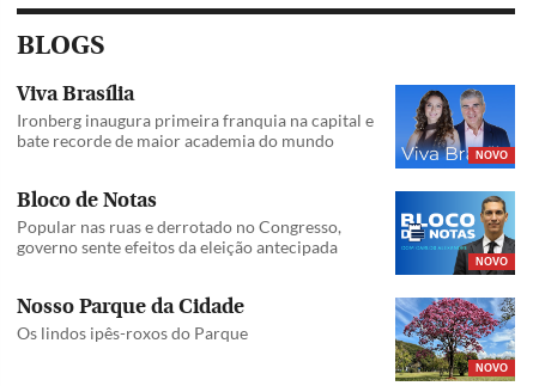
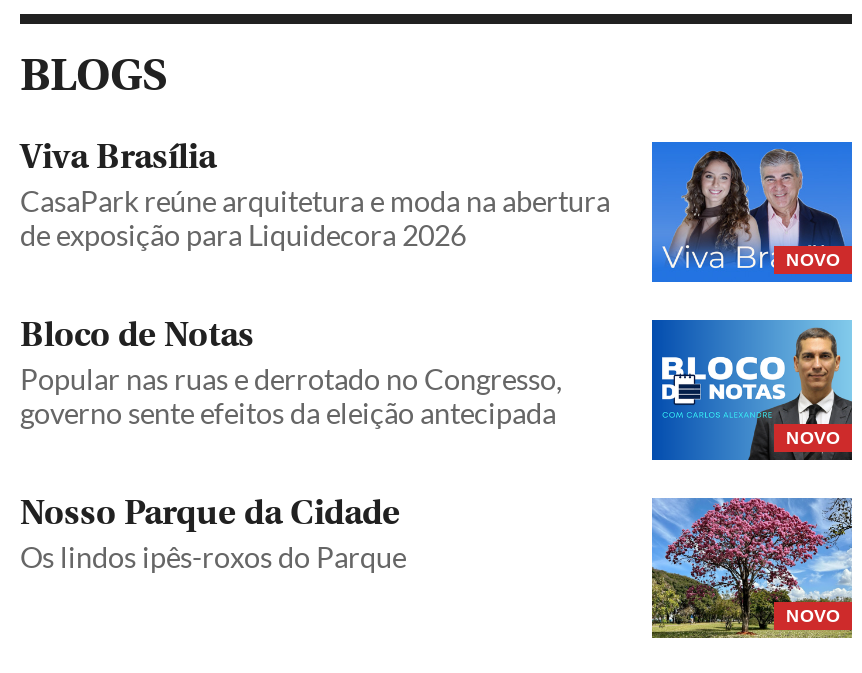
[17,109,374,150] Ironberg inaugura primeira franquia na capital e | bate recorde de maior academia do mundo -> [20,183,610,251] CasaPark reúne arquitetura e moda na abertura | de exposição para Liquidecora 2026

